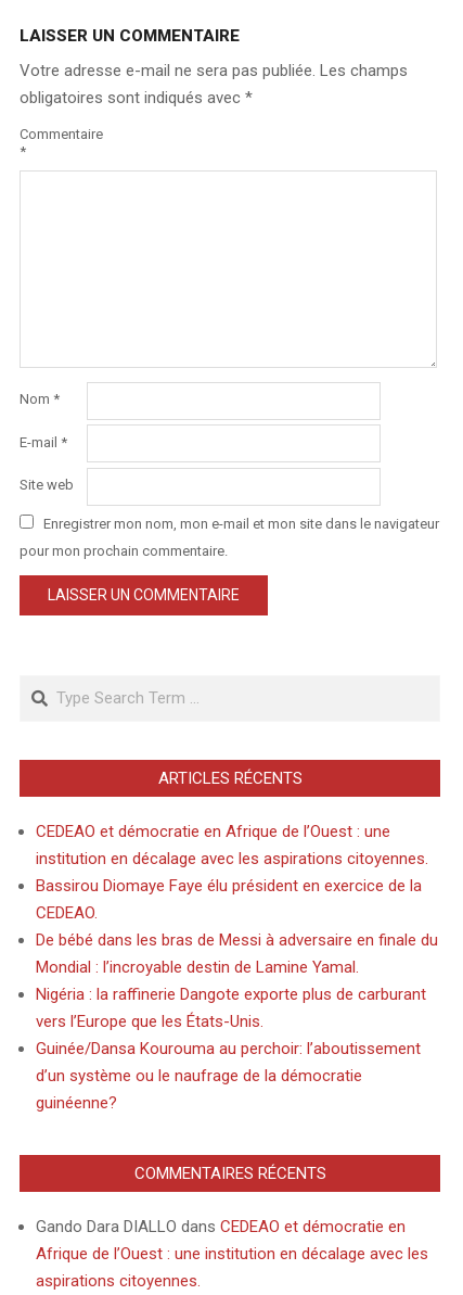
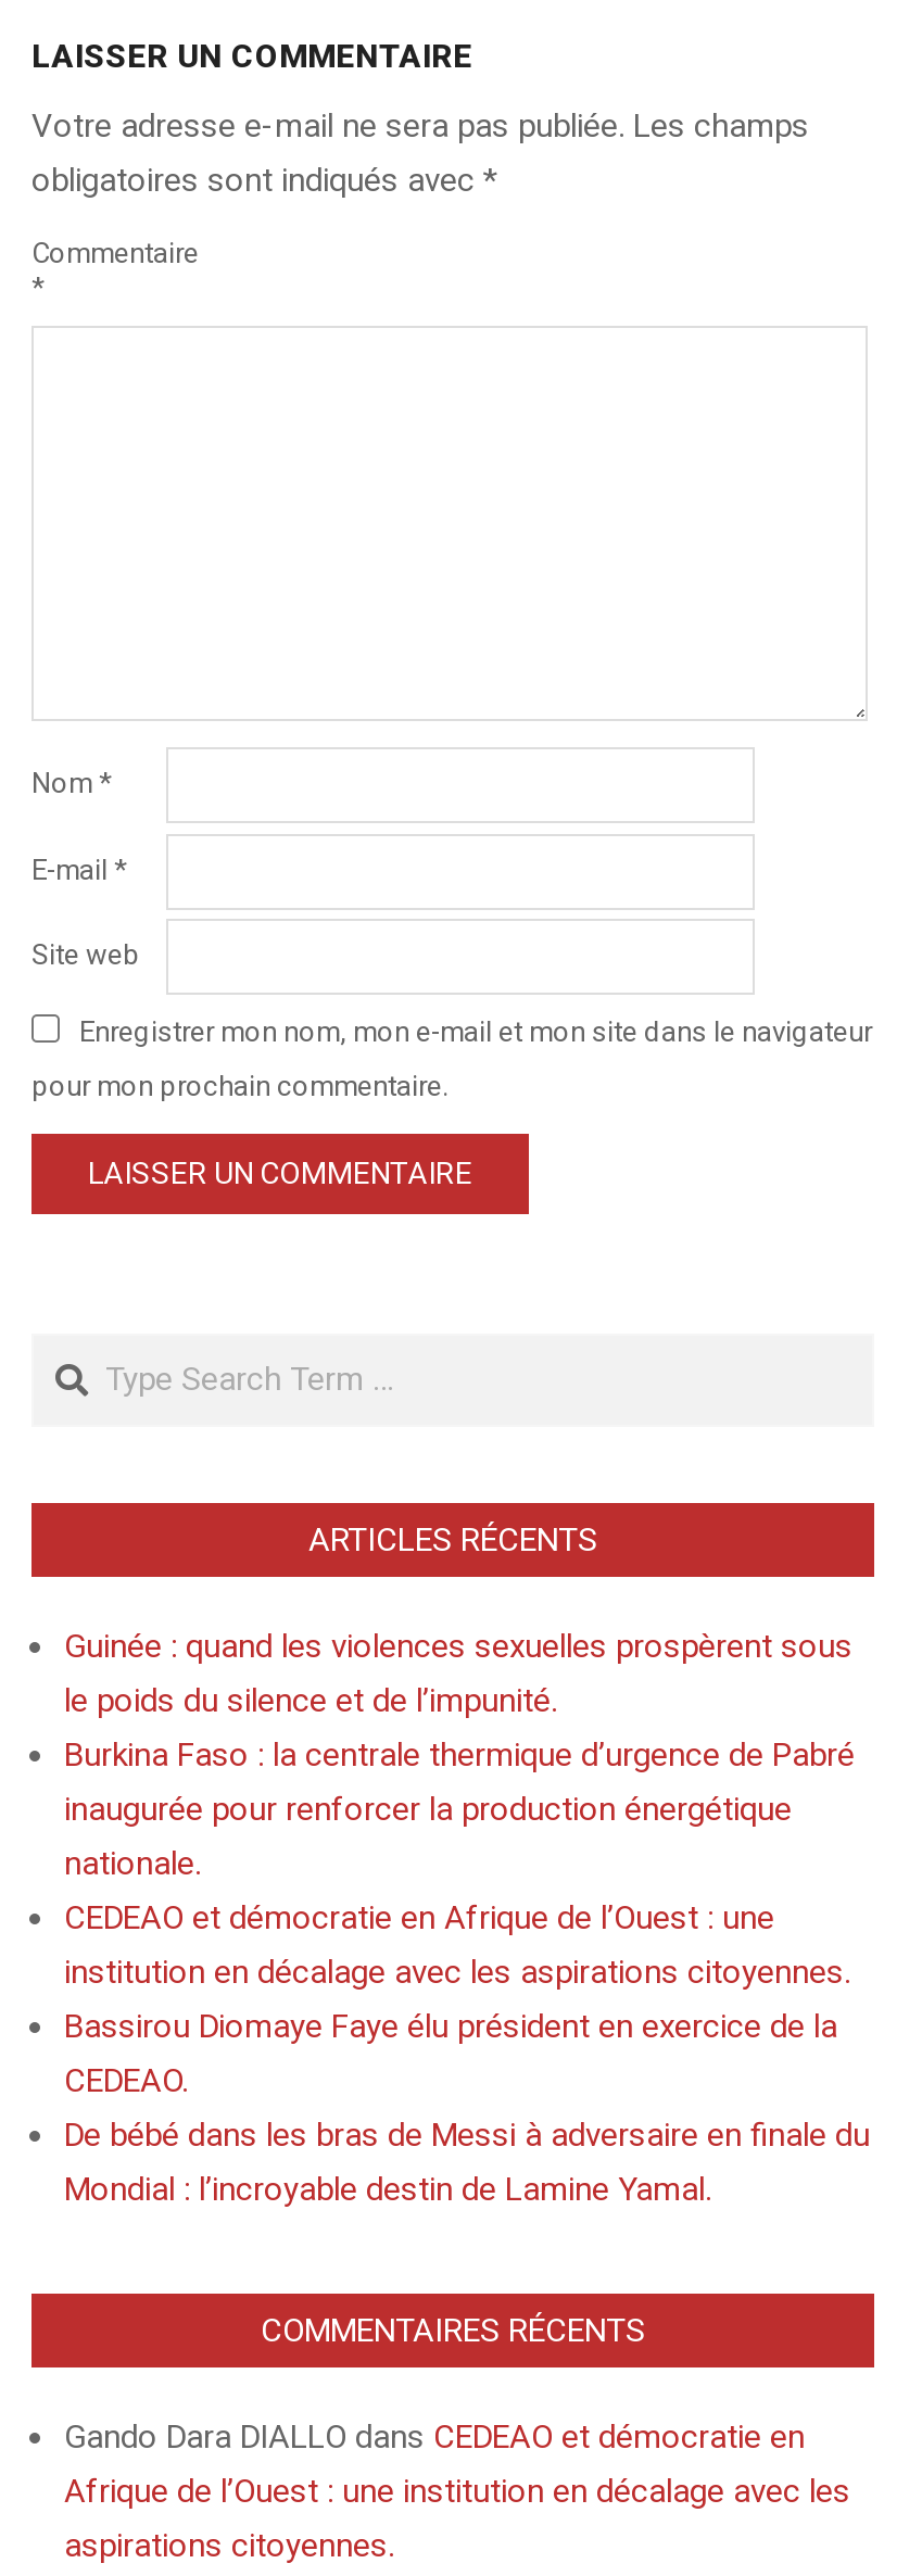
none -> [64,1628,855,1884] Guinée : quand les violences sexuelles prospèrent sous | le poids du silence et de l’impunité. | Burkina Faso : la centrale thermique d’urgence de Pabré | inaugurée pour renforcer la production énergétique | nationale.
moved [36,821,438,976] -> [64,1899,870,2210]: CEDEAO et démocratie en Afrique de l’Ouest : une | institution en décalage avec les aspirations citoyennes. | Bassirou Diomaye Faye élu président en exercice de la | CEDEAO. | De bébé dans les bras de Messi à adversaire en finale du | Mondial : l’incroyable destin de Lamine Yamal.
[36,984,426,1112] Nigéria : la raffinerie Dangote exporte plus de carburant | vers l’Europe que les États-Unis. | Guinée/Dansa Kourouma au perchoir: l’aboutissement | d’un système ou le naufrage de la démocratie | guinéenne? -> none

